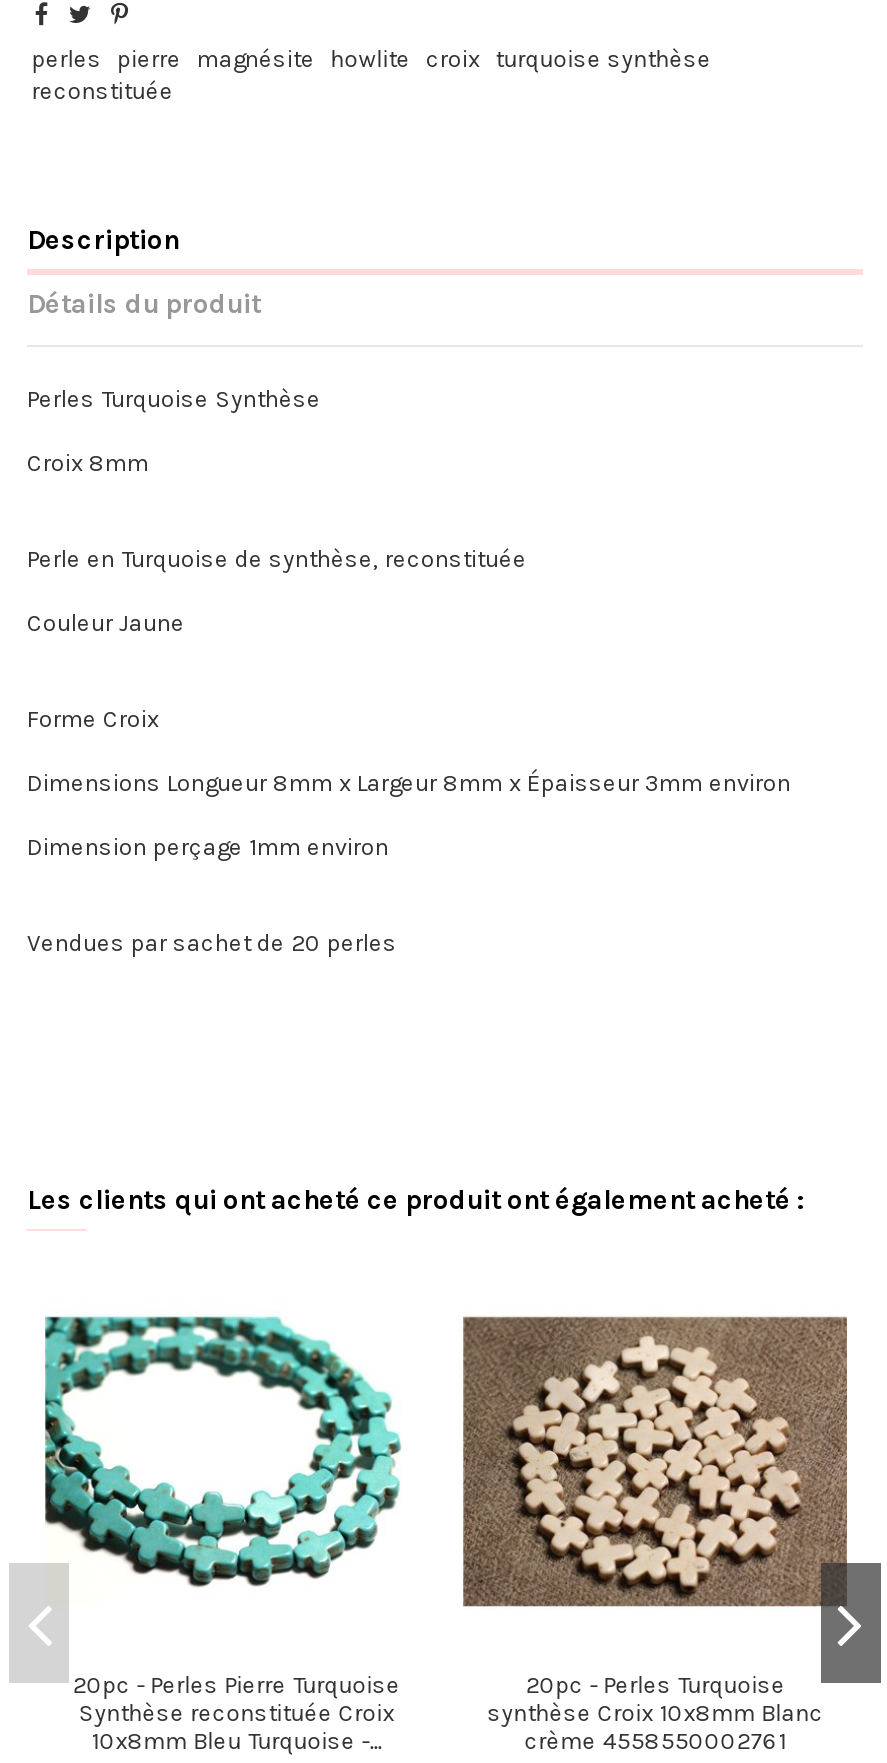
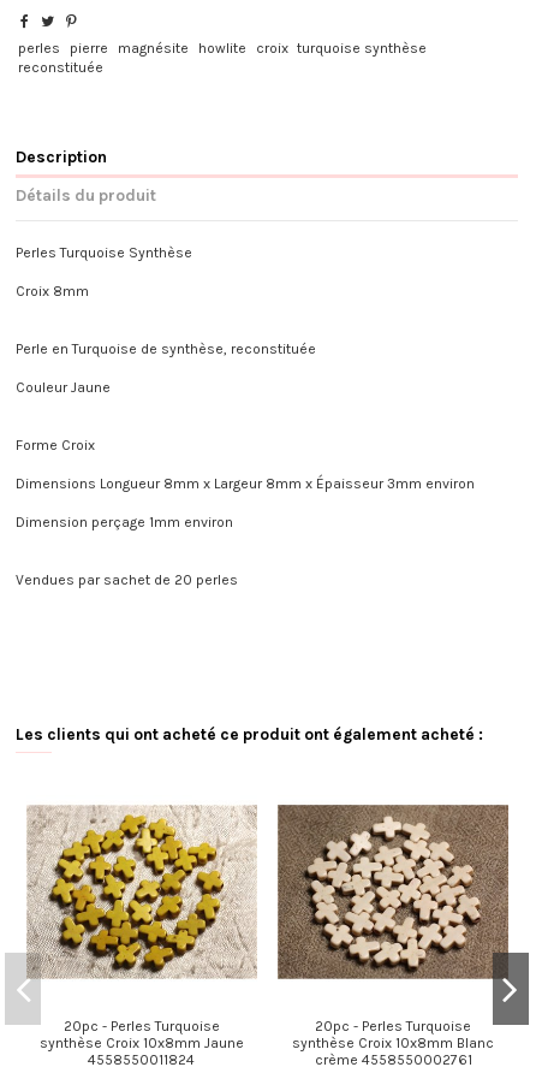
[43,1315,427,1756] [image] | 20pc - Perles Pierre Turquoise | Synthèse reconstituée Croix | 10x8mm Bleu Turquoise -... -> [26,805,257,1069] [image] | 20pc - Perles Turquoise | synthèse Croix 10x8mm Jaune | 4558550011824

